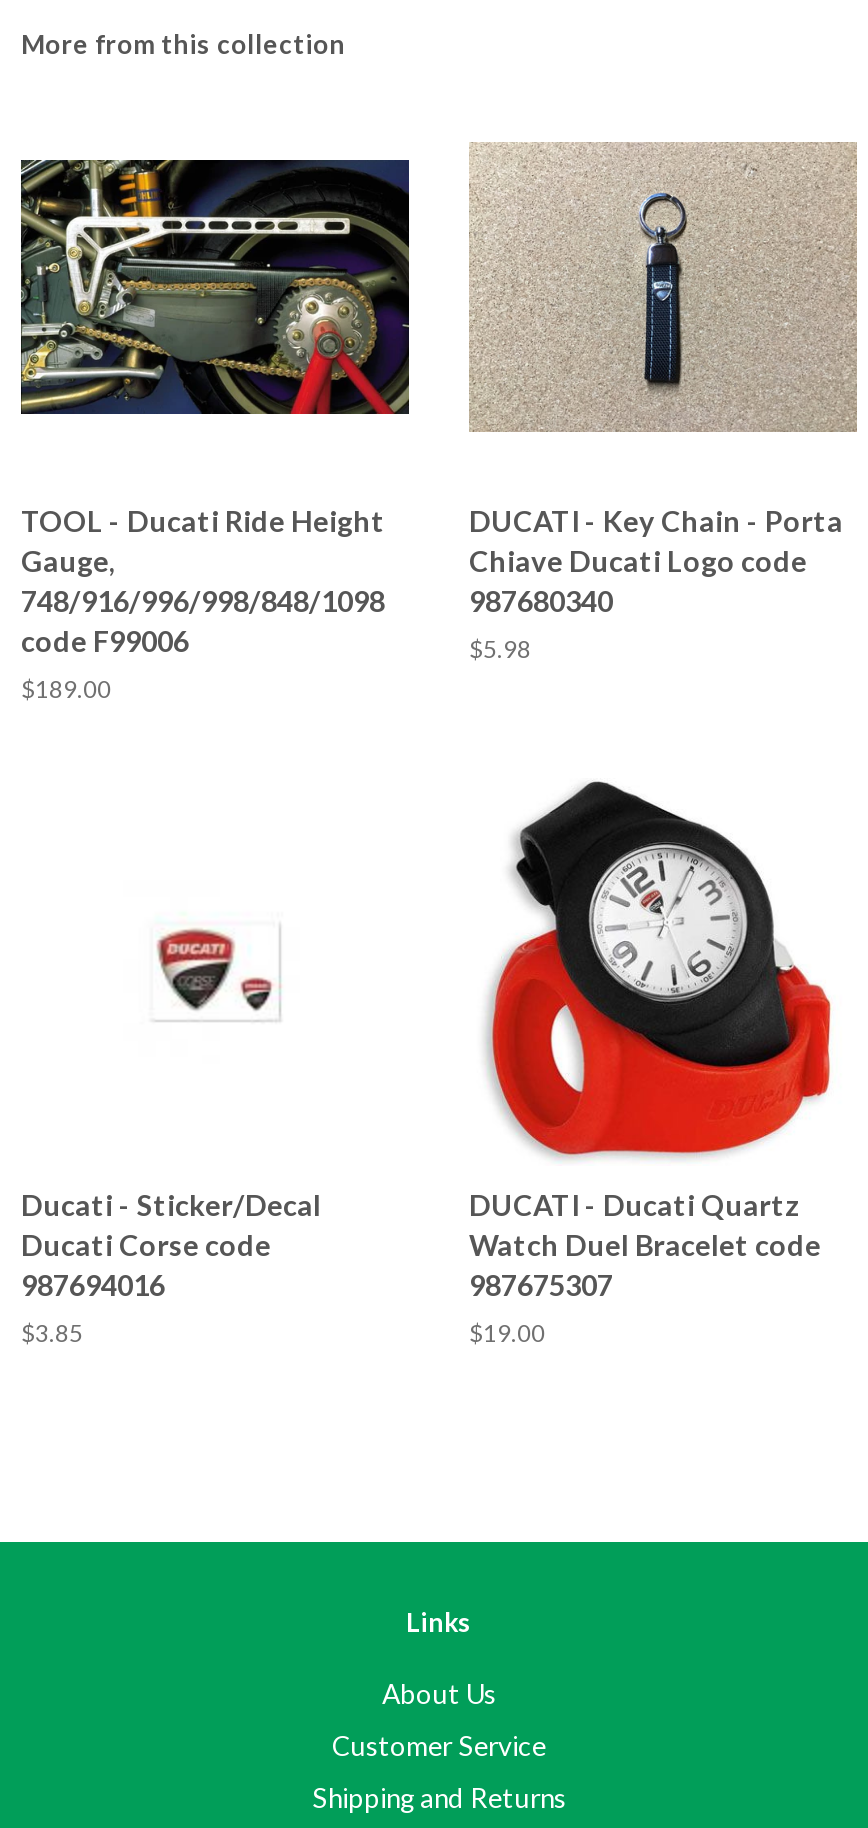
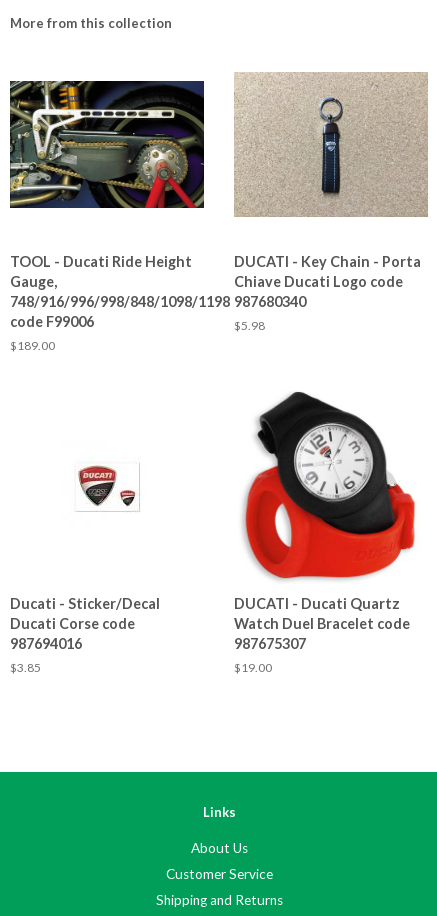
[21,583,385,617] 748/916/996/998/848/1098 -> [10,292,230,309] 748/916/996/998/848/1098/1198

